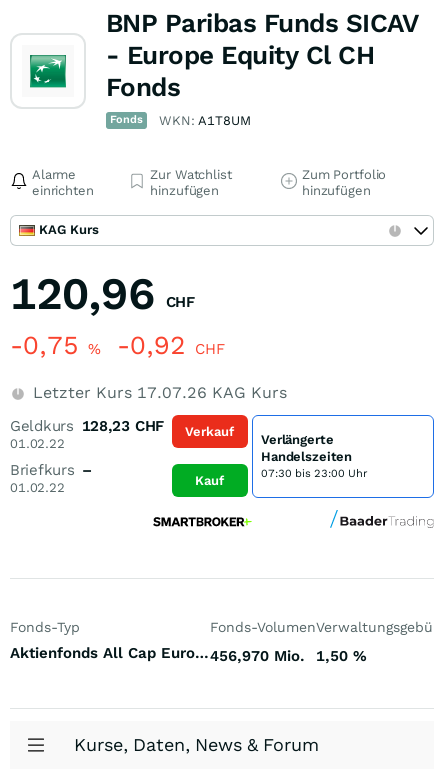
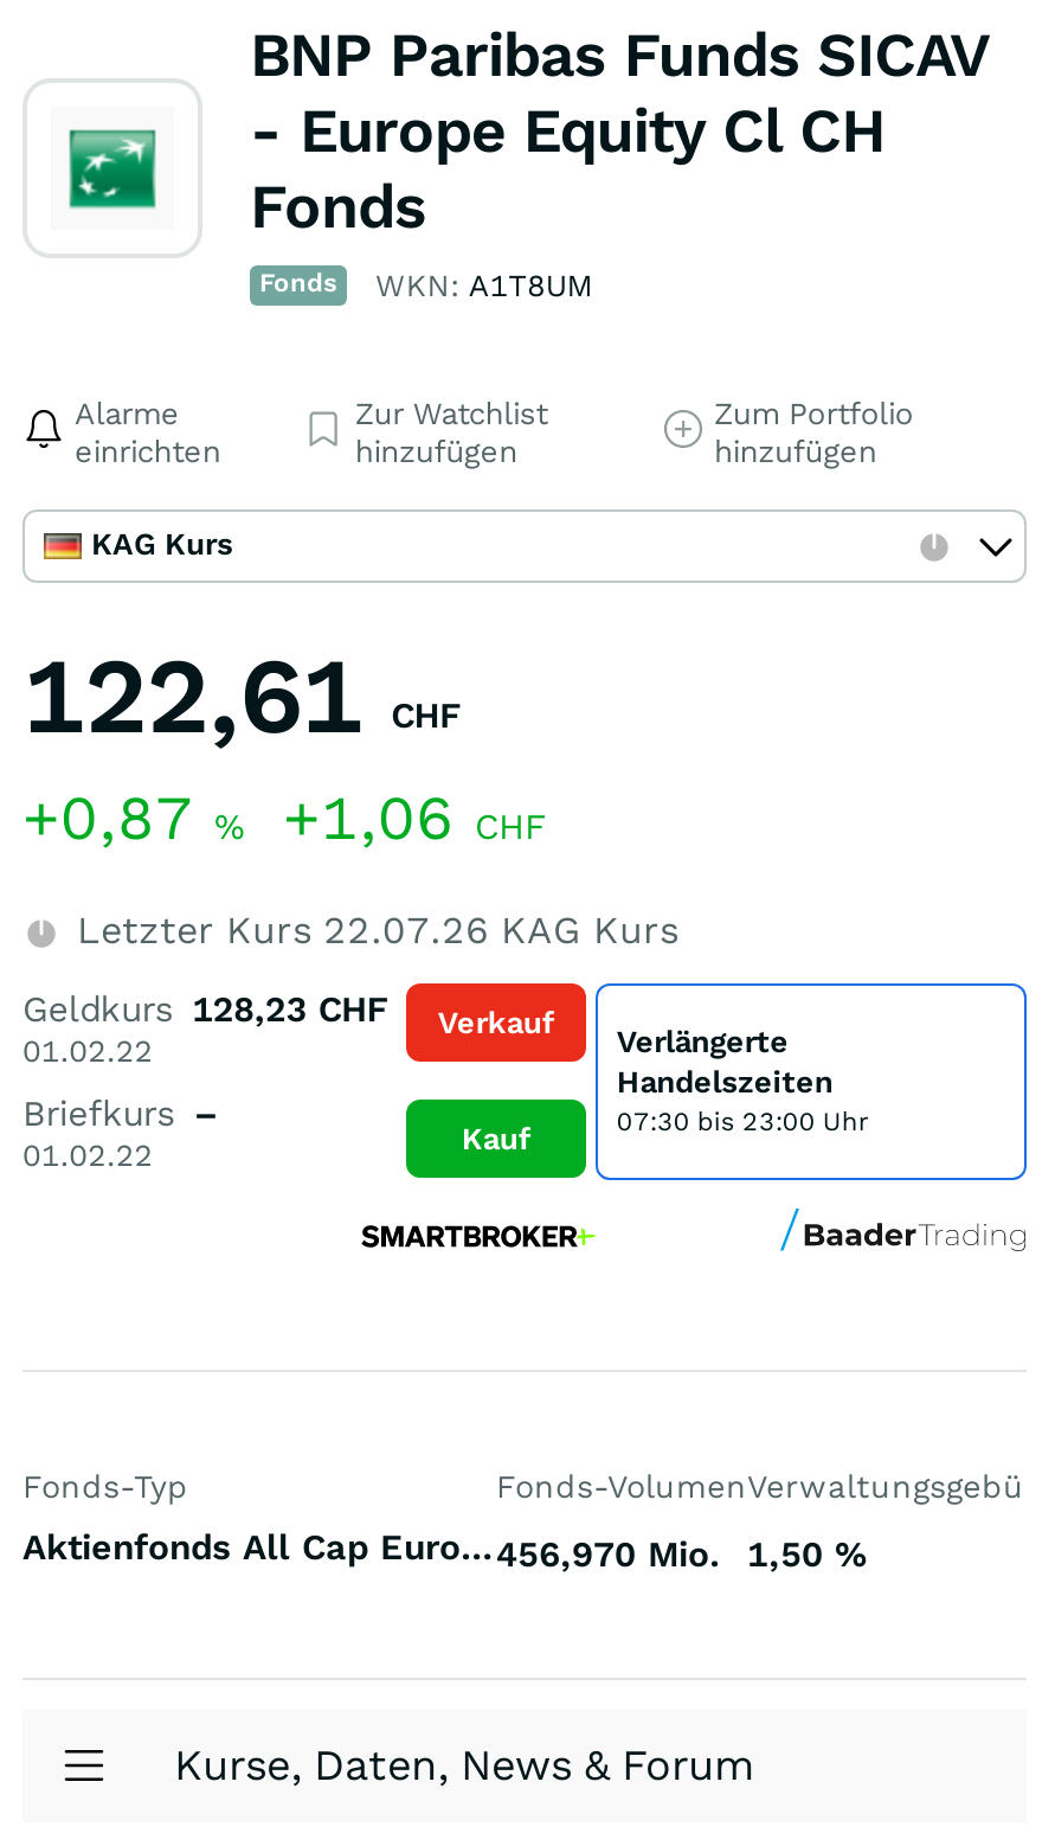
[10,267,195,320] 120,96 CHF -> [22,633,460,758] 122,61 CHF
[10,330,225,360] -0,75% -0,92 CHF -> [22,782,546,853] +0,87% +1,06 CHF
[28,383,287,402] Letzter Kurs 17.07.26 KAG Kurs -> [65,908,678,953] Letzter Kurs 22.07.26 KAG Kurs

